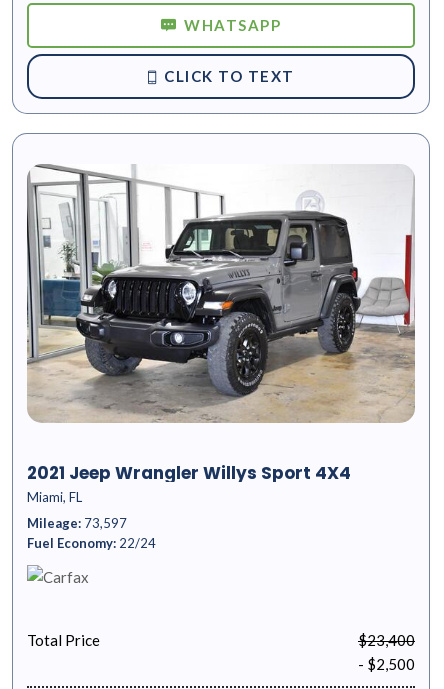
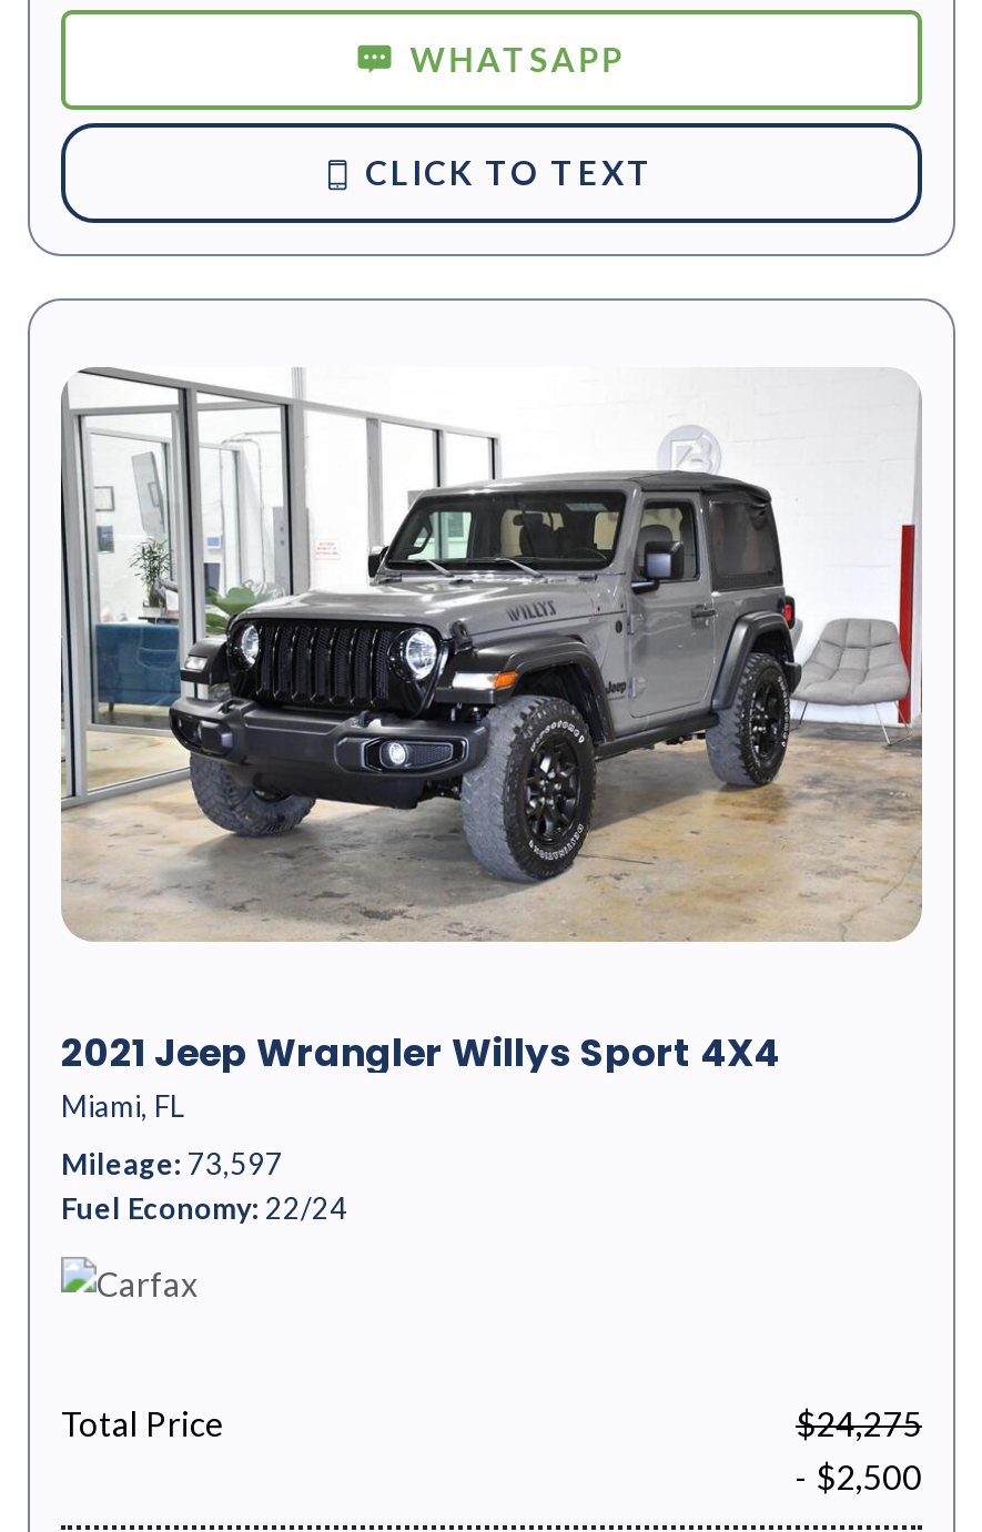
[358,631,415,649] $23,400 -> [796,1403,922,1443] $24,275

